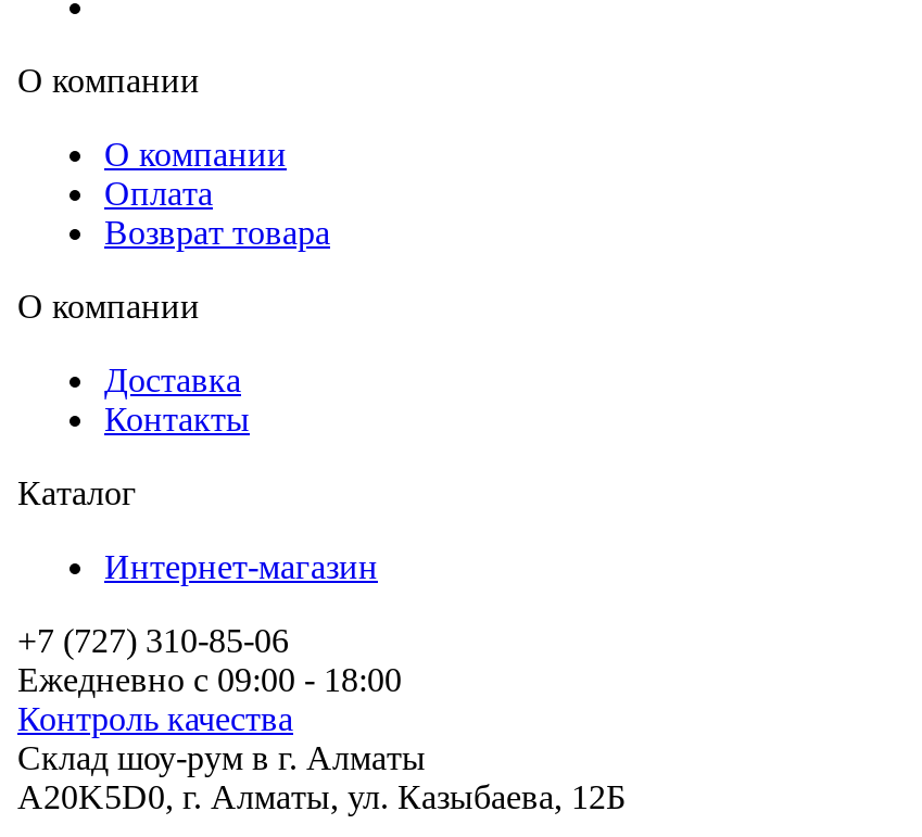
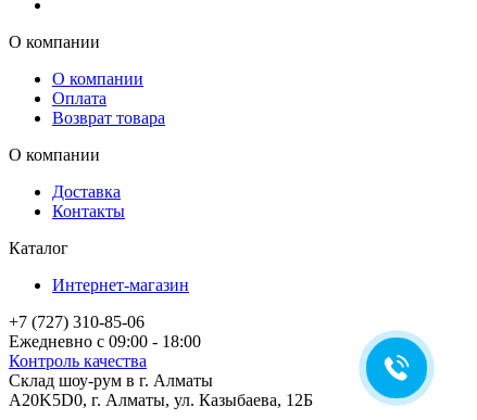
none -> [359,330,435,406] [image]

